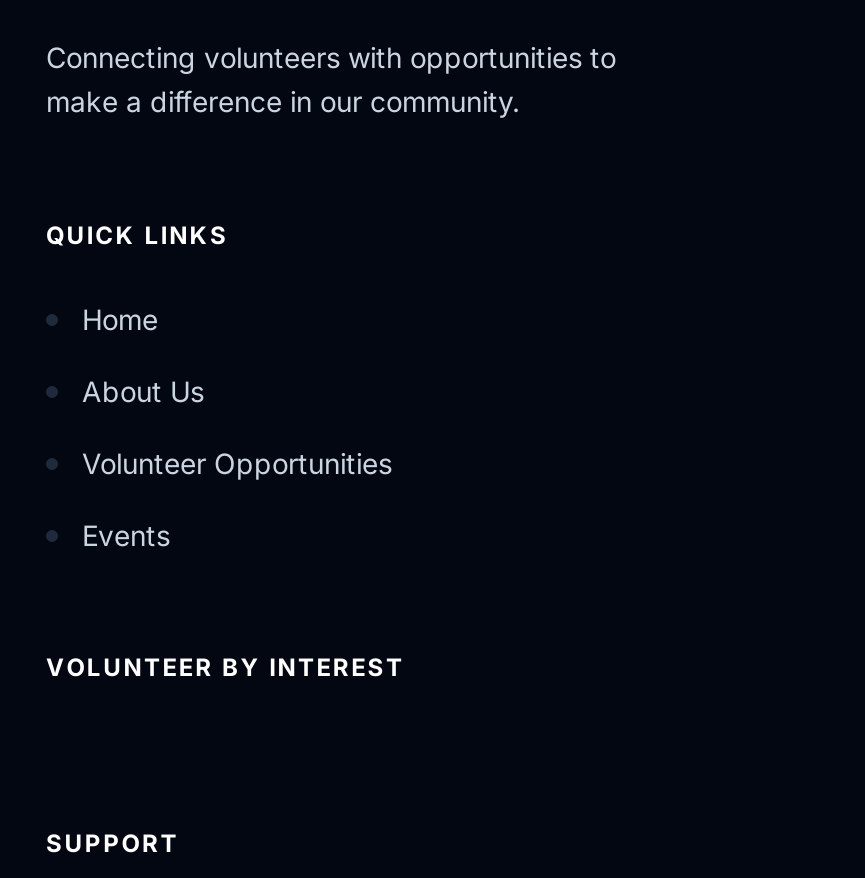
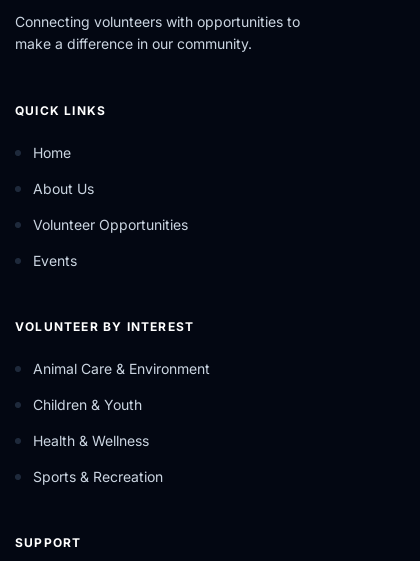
none -> [33,360,210,485] Animal Care & Environment | Children & Youth | Health & Wellness | Sports & Recreation

